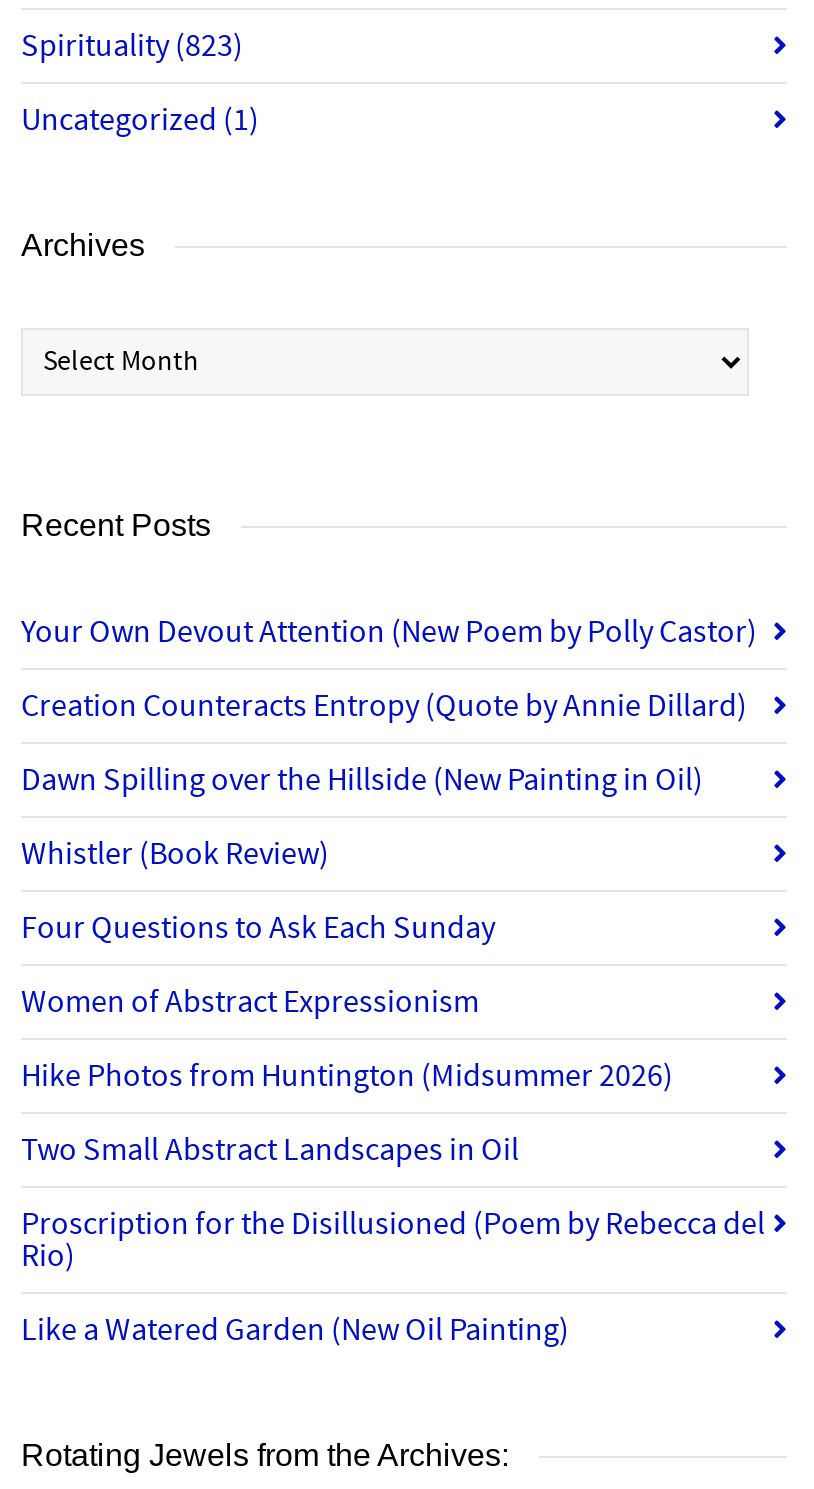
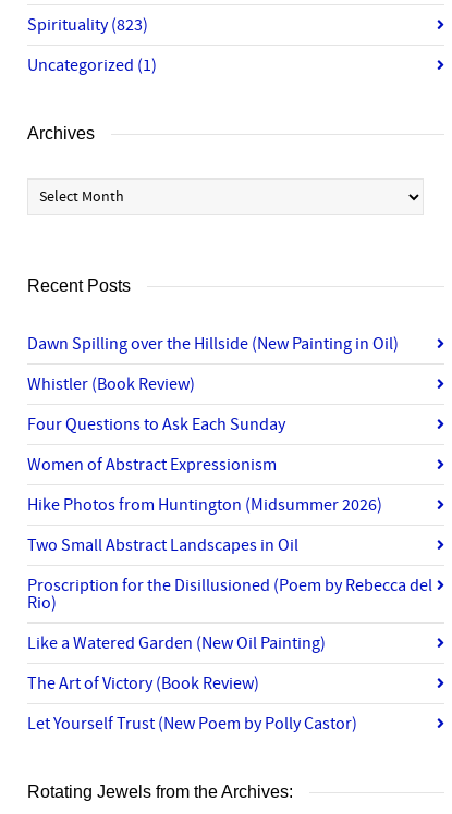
[21,613,757,727] Your Own Devout Attention (New Poem by Polly Castor) | Creation Counteracts Entropy (Quote by Annie Dillard) -> none
moved [21,761,765,1351] -> [27,333,432,654]: Dawn Spilling over the Hillside (New Painting in Oil) | Whistler (Book Review) | Four Questions to Ask Each Sunday | ... | Rio) | Like a Watered Garden (New Oil Painting)
none -> [27,673,357,735] The Art of Victory (Book Review) | Let Yourself Trust (New Poem by Polly Castor)

